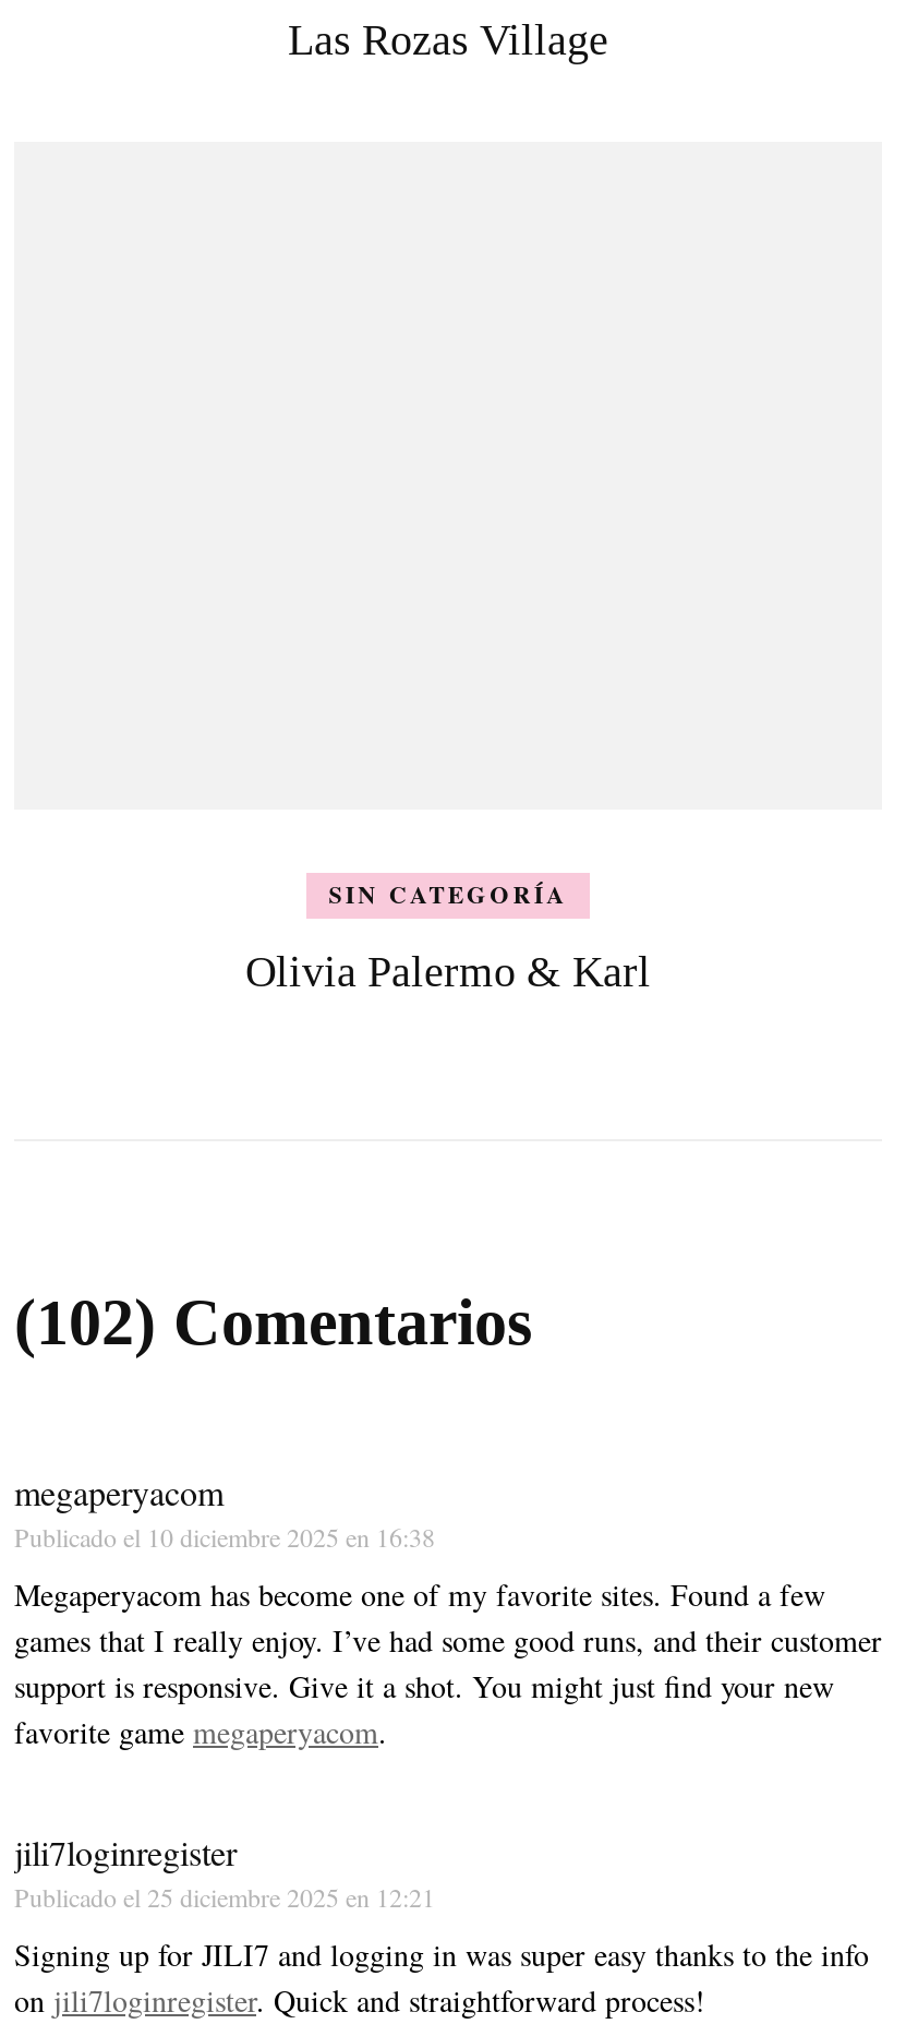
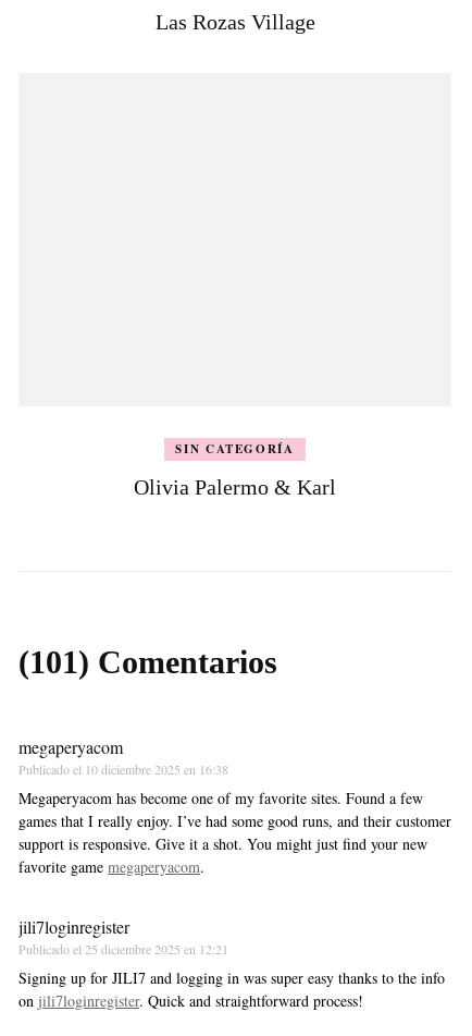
[14,1284,533,1356] (102) Comentarios -> [18,644,277,680] (101) Comentarios

